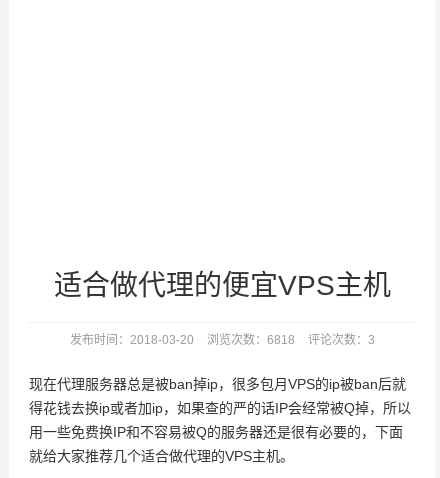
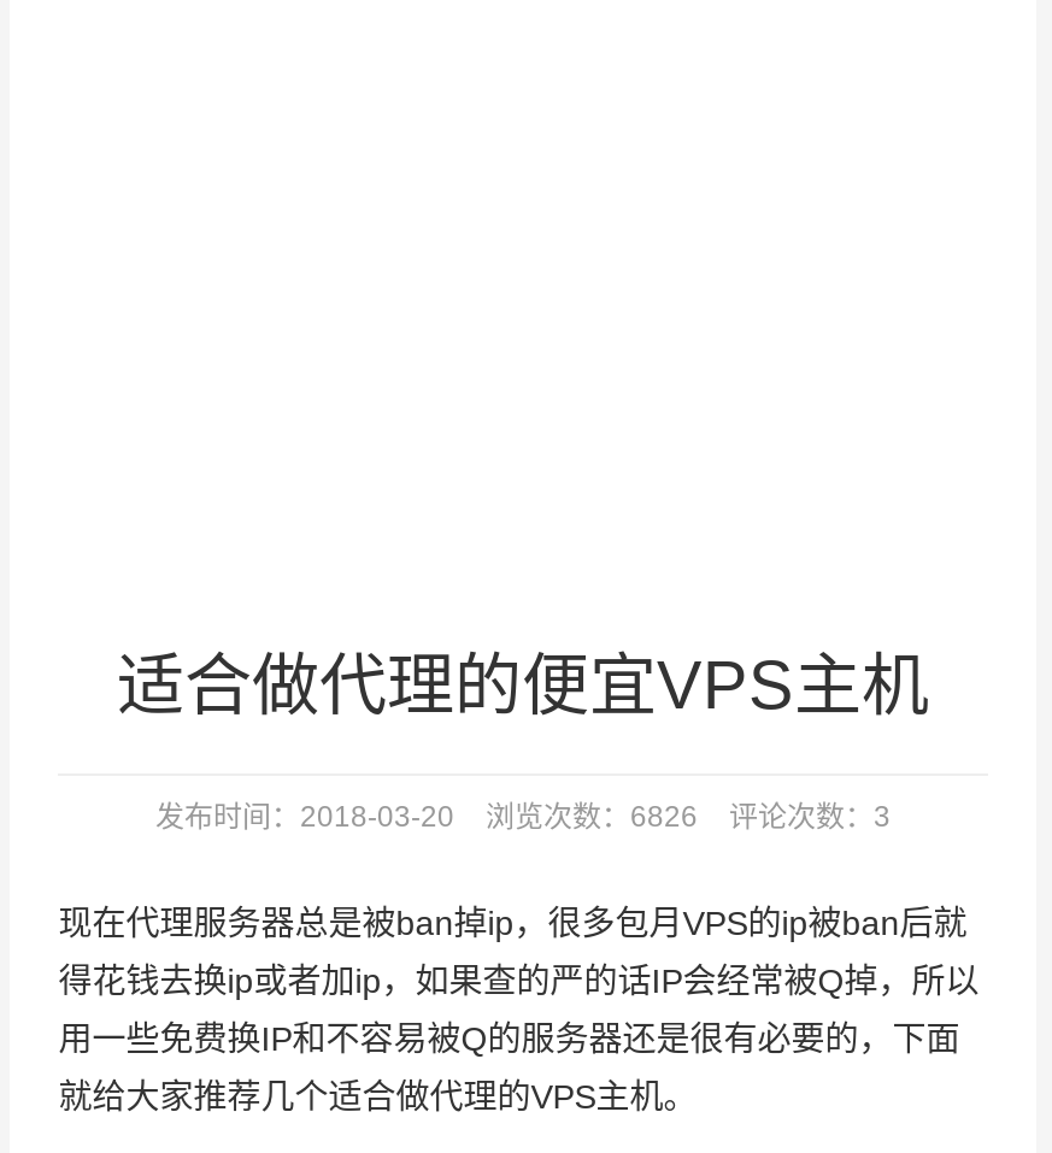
[69,333,374,347] 发布时间：2018-03-20 浏览次数：6818 评论次数：3 -> [155,800,891,834] 发布时间：2018-03-20 浏览次数：6826 评论次数：3

